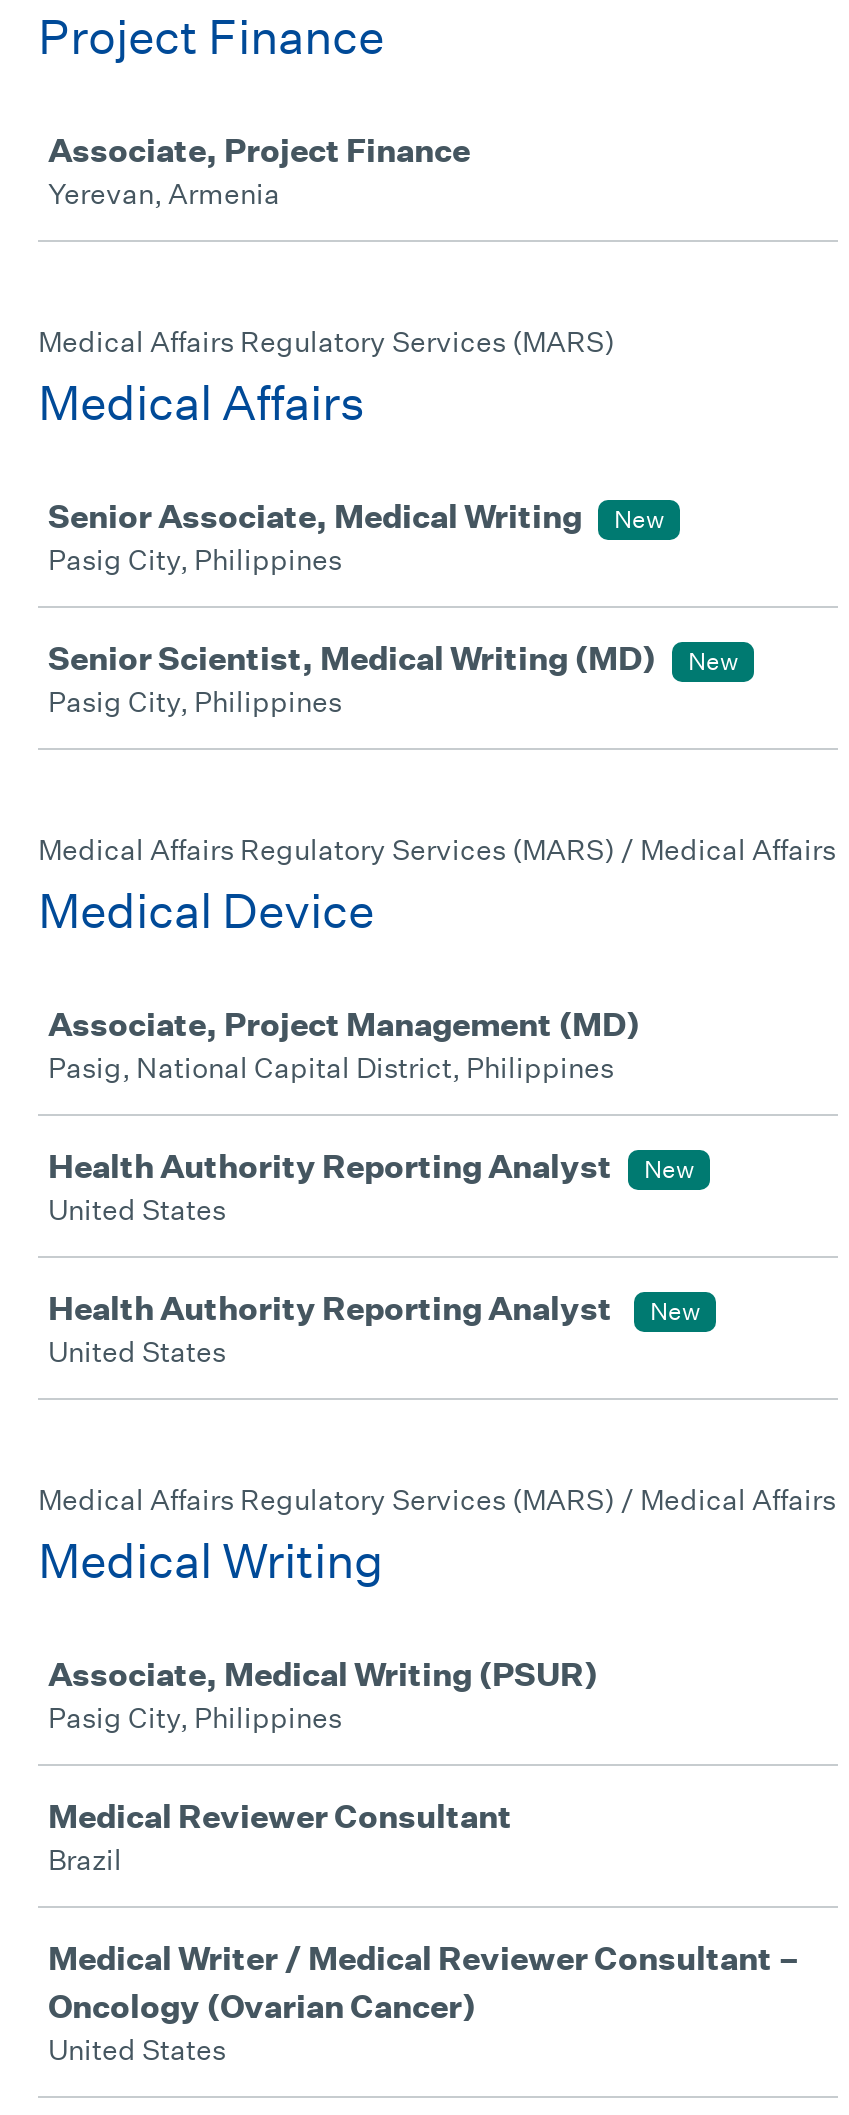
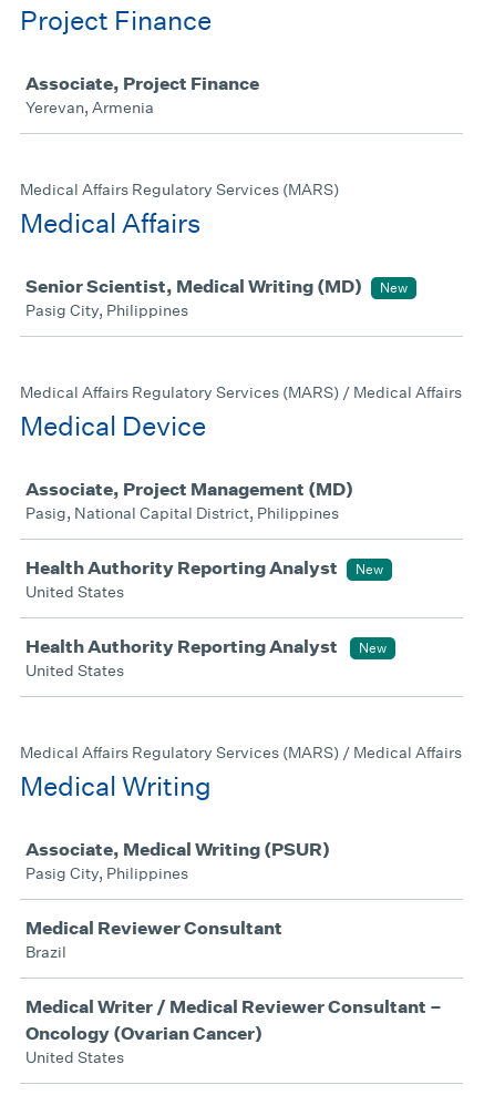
[48,496,664,578] Senior Associate, Medical Writing | New | Pasig City, Philippines -> none

